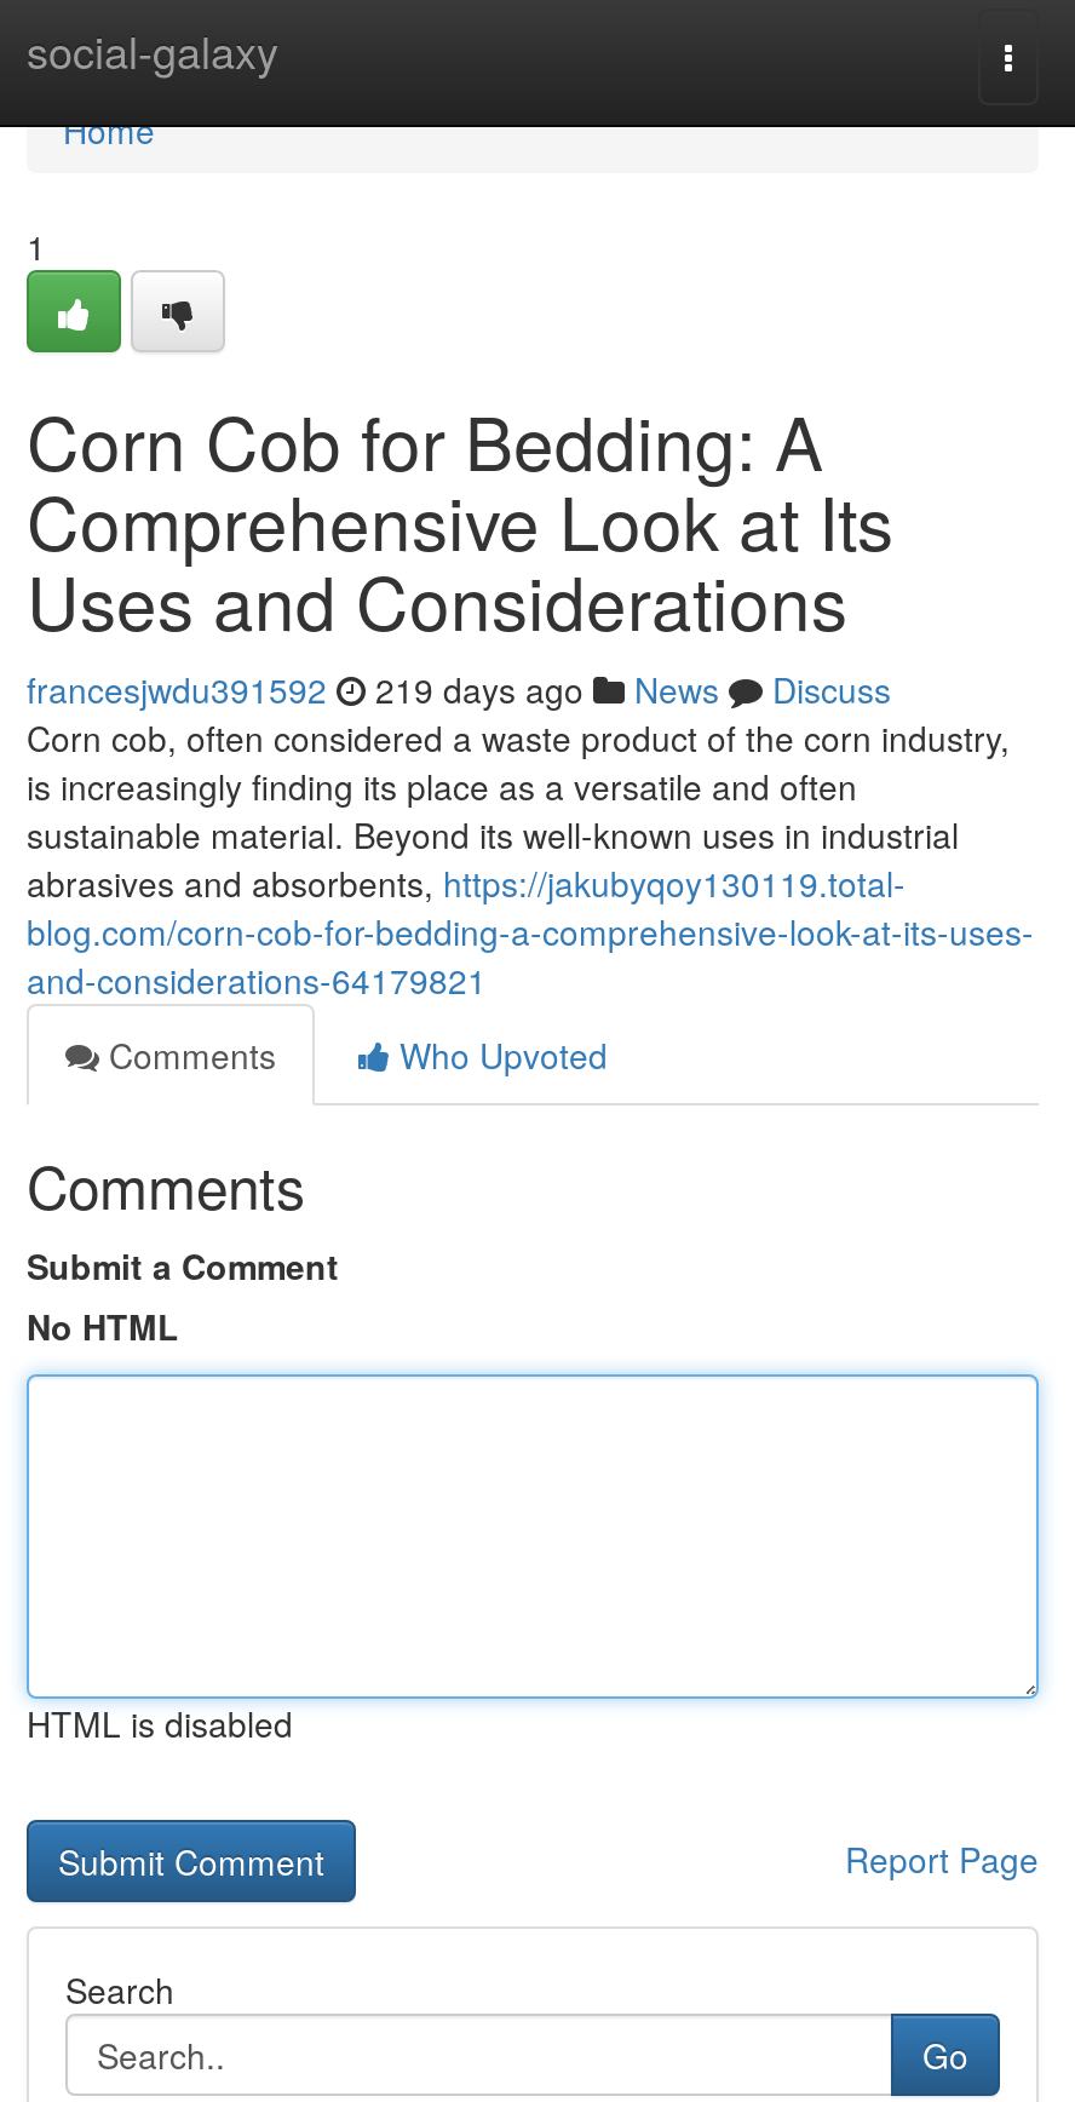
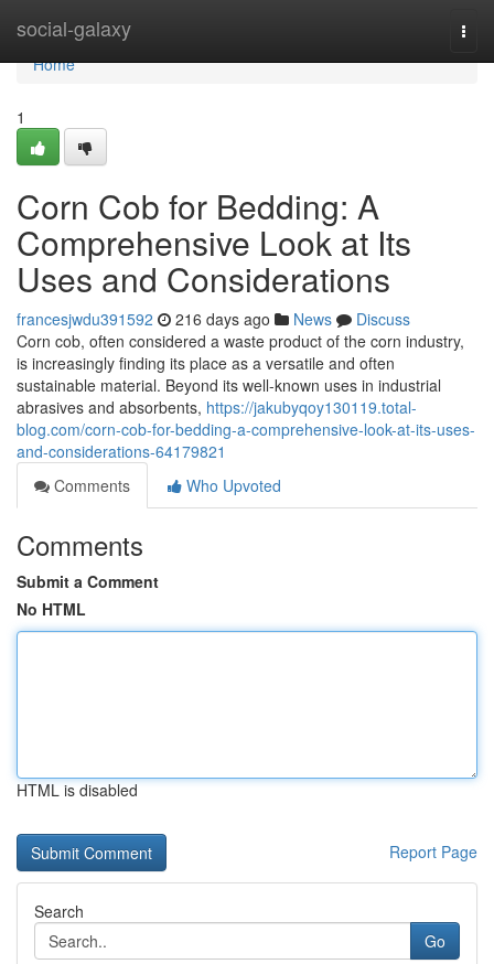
[27,665,891,713] francesjwdu391592 219 days ago News Discuss -> [17,308,410,330] francesjwdu391592 216 days ago News Discuss

